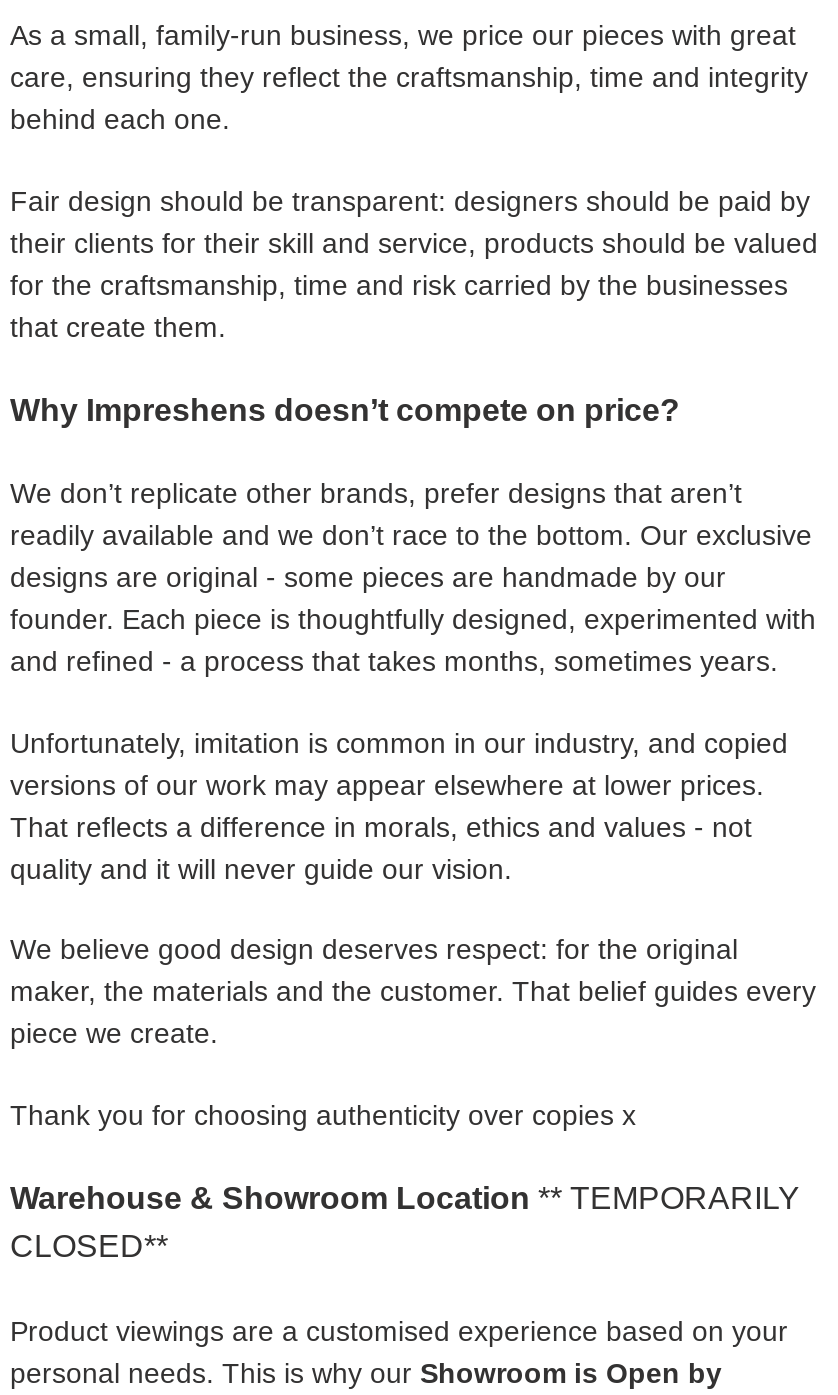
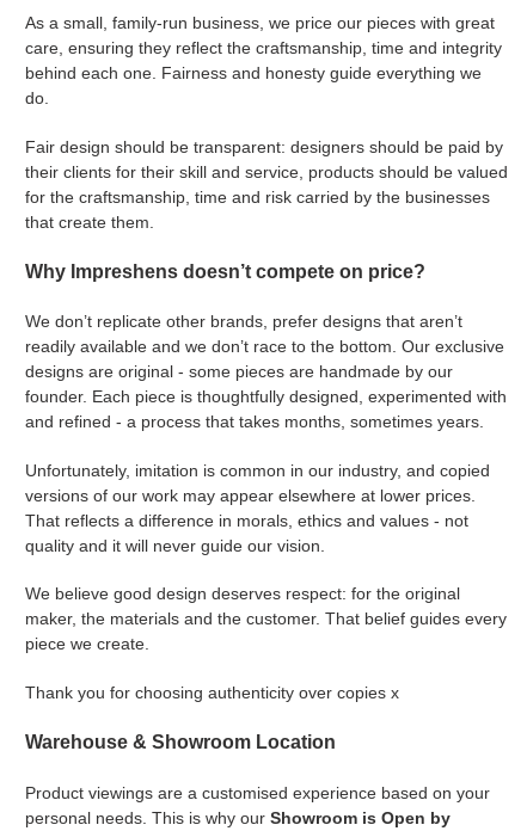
[10,103,238,135] behind each one. -> [25,63,482,108] behind each one. Fairness and honesty guide everything we | do.
moved [10,184,818,1131] -> [25,137,508,702]: Fair design should be transparent: designers should be paid by | their clients for their skill and service, products should be valued | for the craftsmanship, time and risk carried by the businesses | ... | piece we create. | Thank you for choosing authenticity over copies x
[10,1181,800,1263] Warehouse & Showroom Location ** TEMPORARILY | CLOSED** -> [25,732,336,752] Warehouse & Showroom Location

